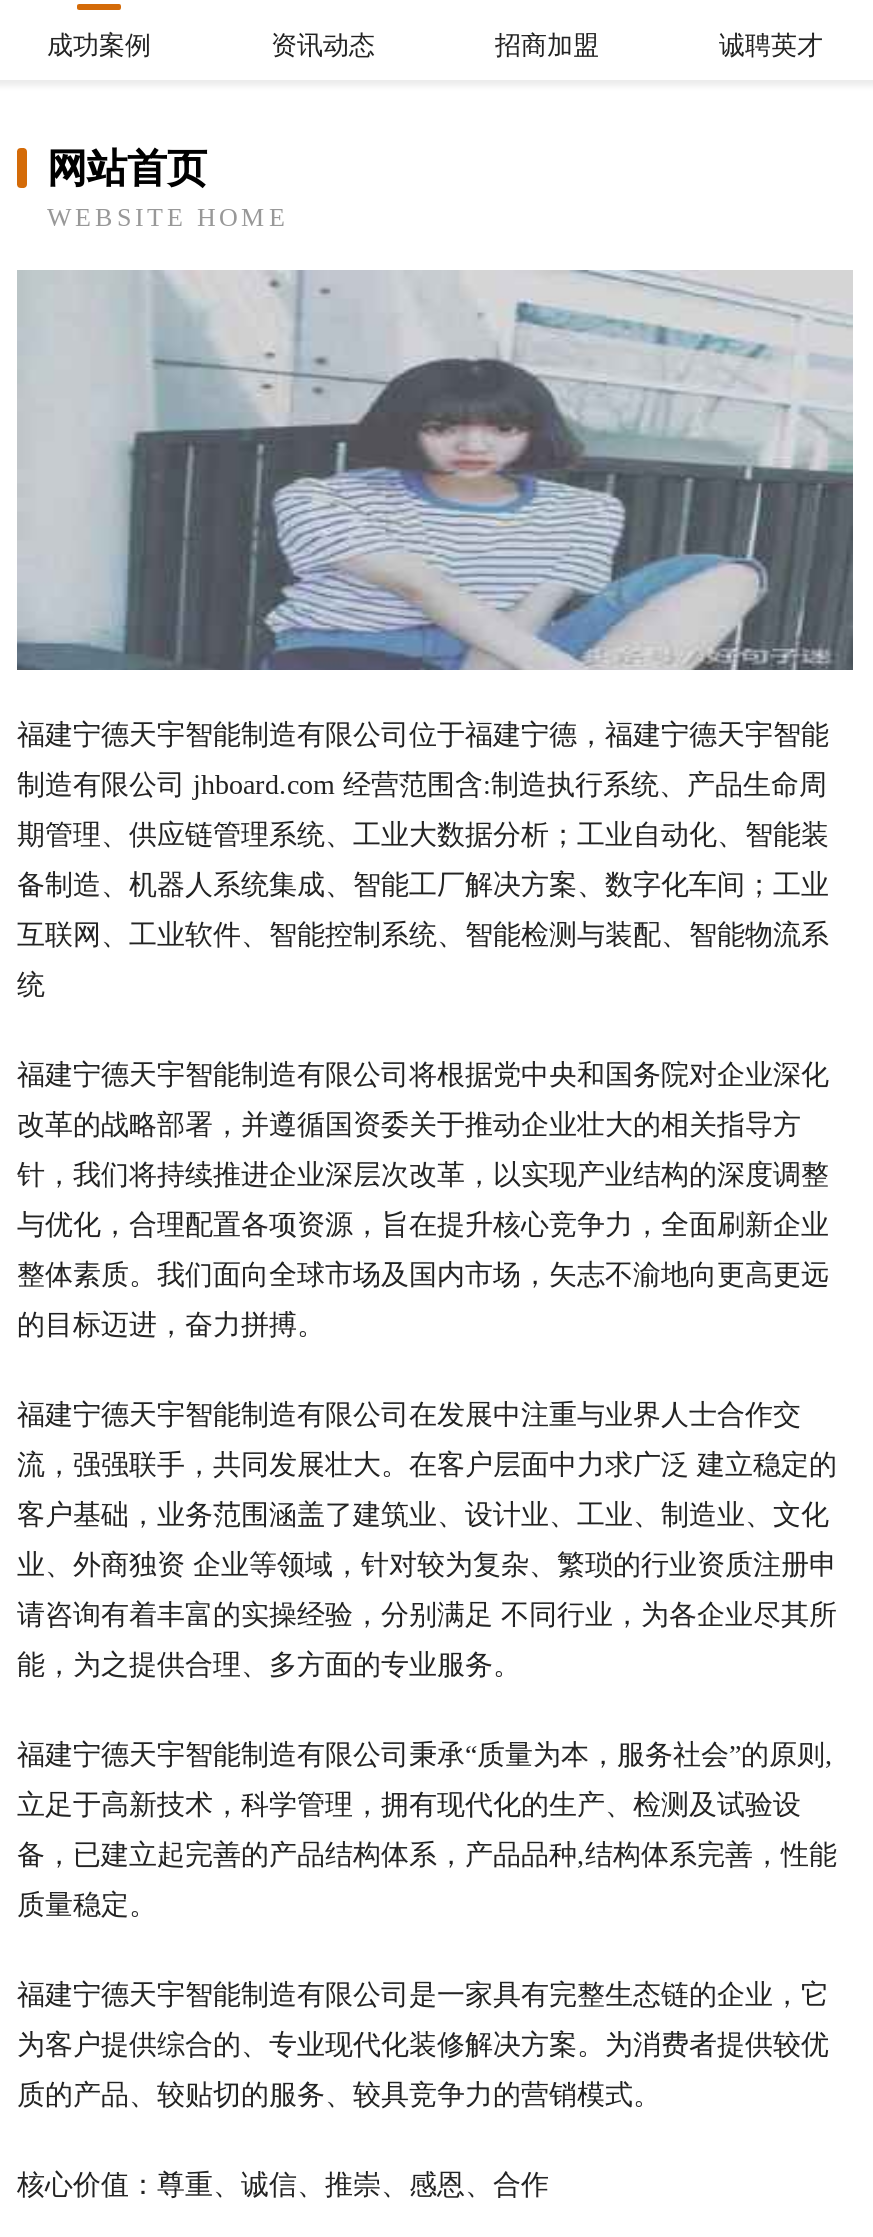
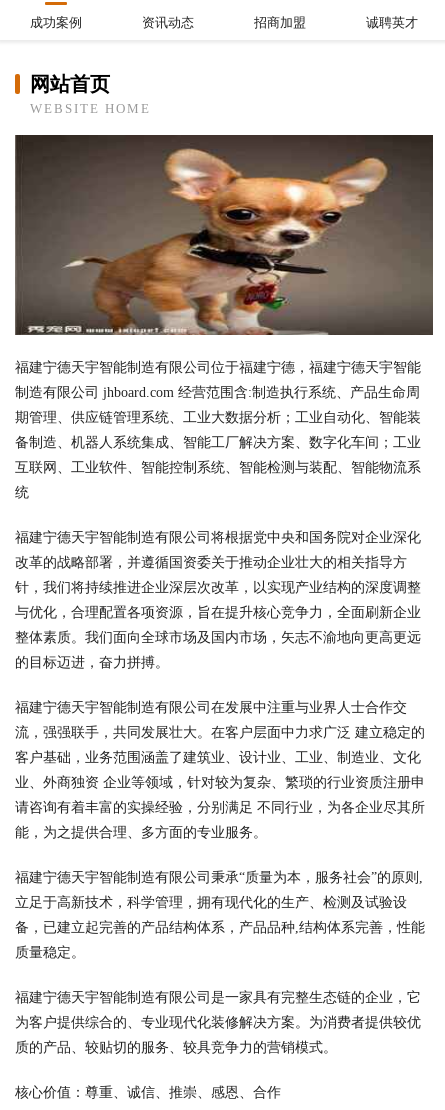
[15,268,855,672] [image] -> [15,134,434,336] [image]

